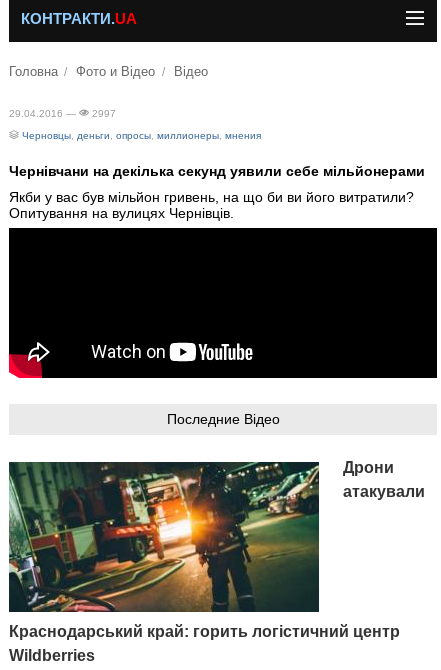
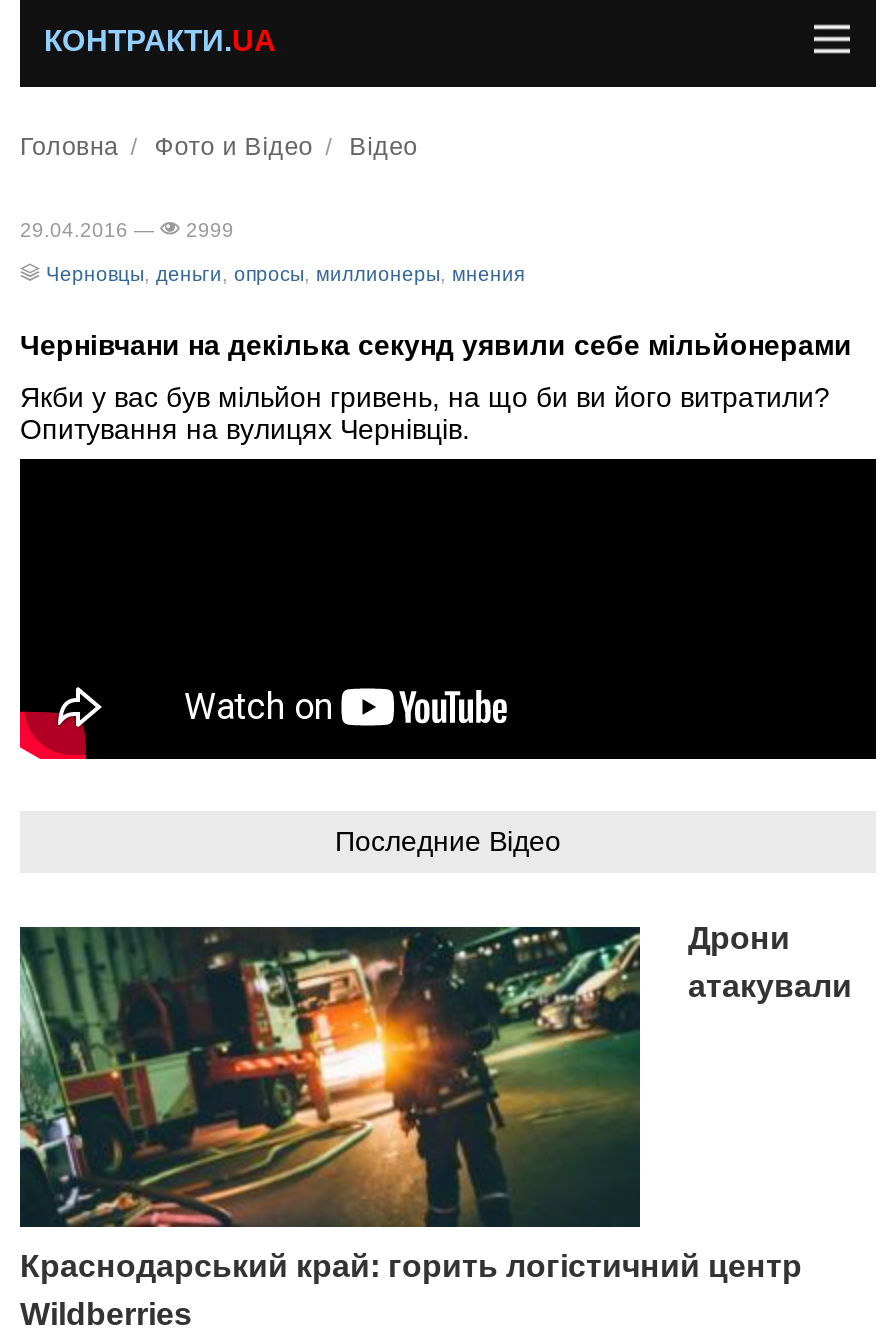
[9,108,116,119] 29.04.2016 — 2997 -> [20,219,234,241] 29.04.2016 — 2999

